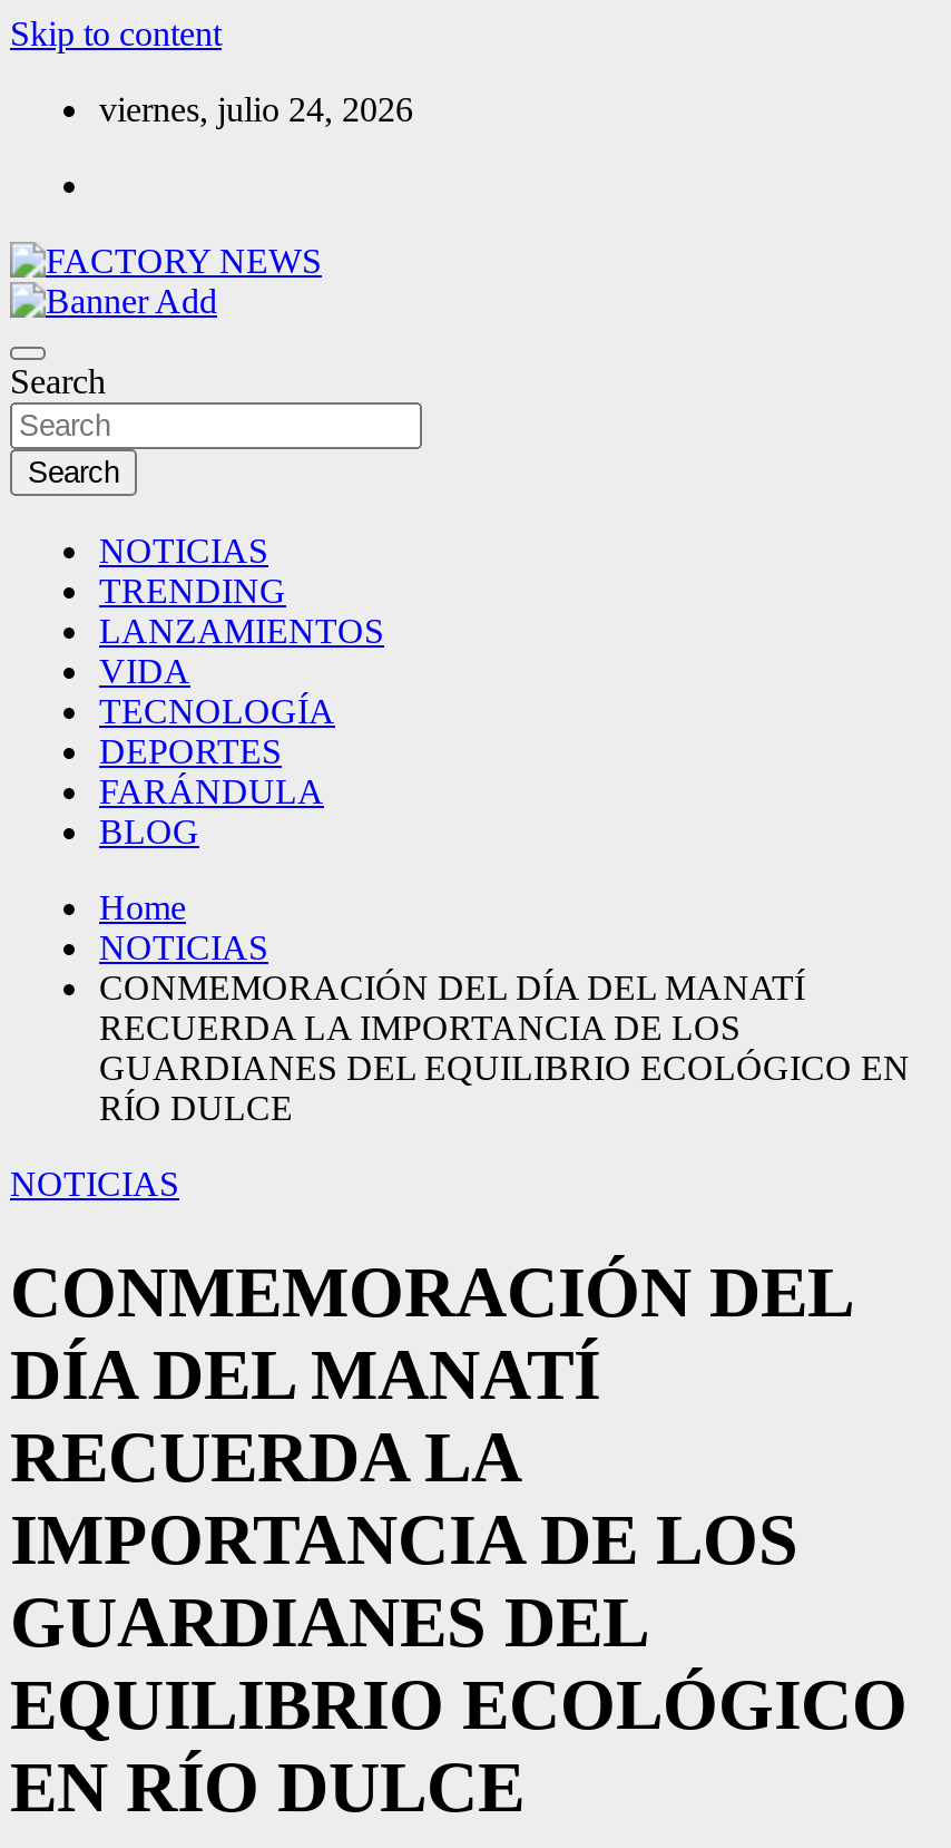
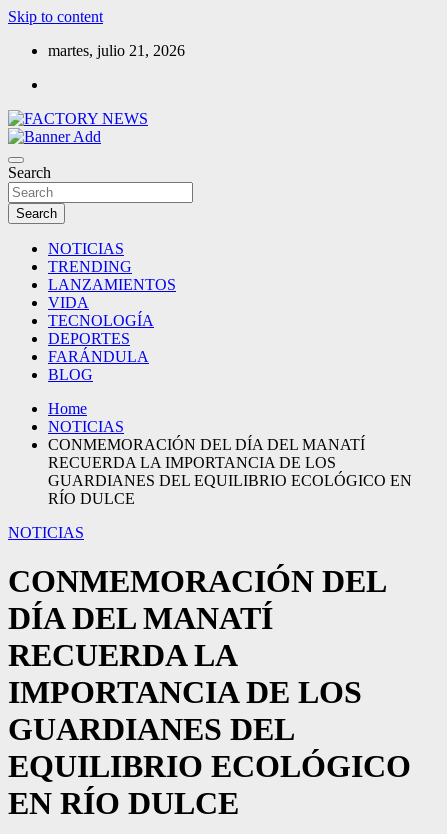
[99,90,413,128] viernes, julio 24, 2026 -> [48,42,185,59] martes, julio 21, 2026

